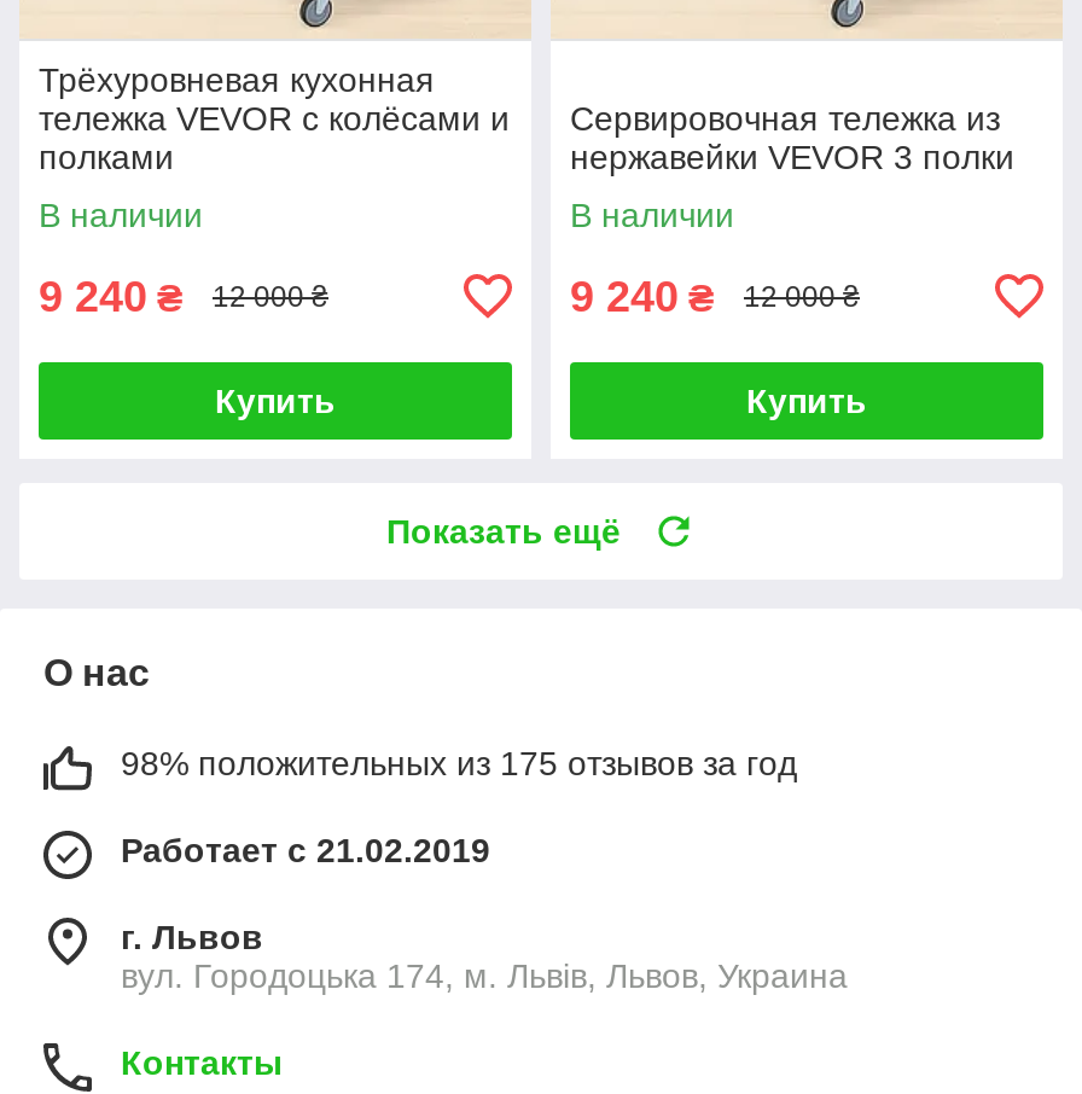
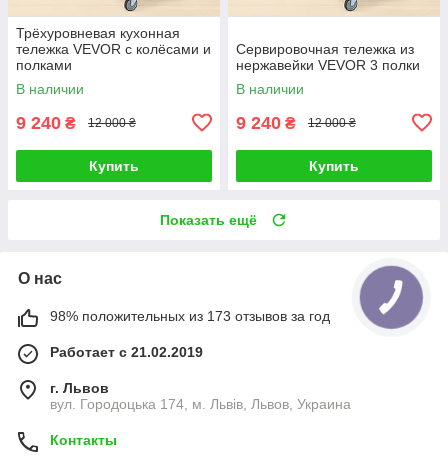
none -> [358,265,424,330] [image]
[121,743,797,781] 98% положительных из 175 отзывов за год -> [50,308,330,324] 98% положительных из 173 отзывов за год

